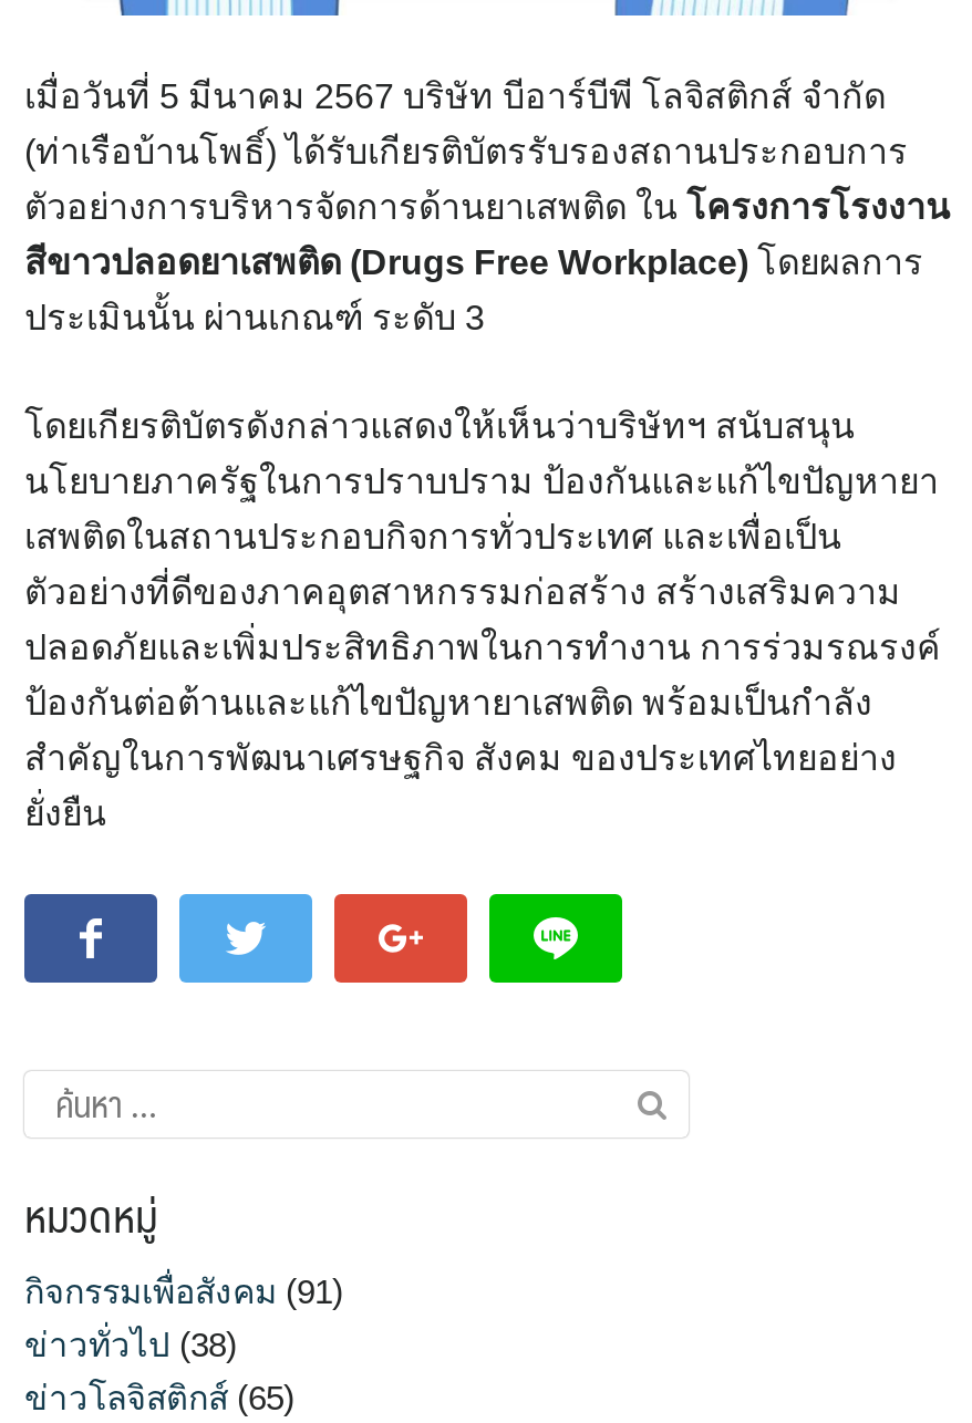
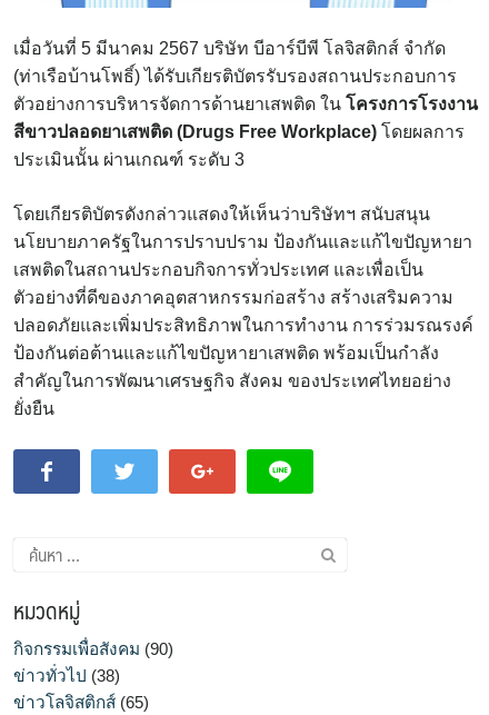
[24,1271,343,1309] กิจกรรมเพื่อสังคม(91) -> [13,639,173,658] กิจกรรมเพื่อสังคม(90)

